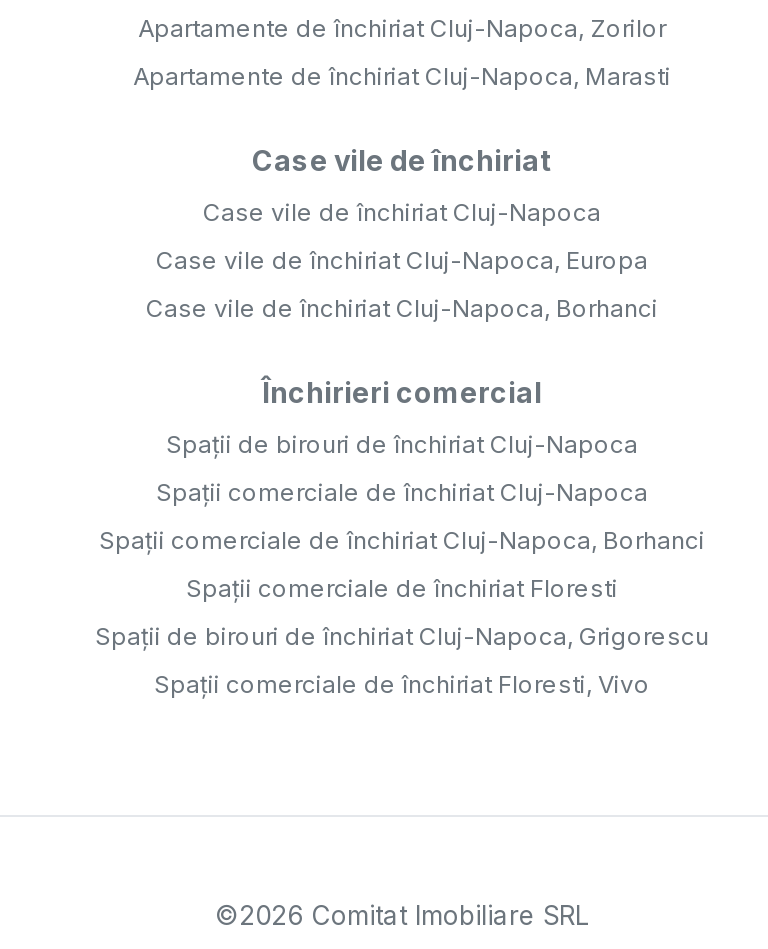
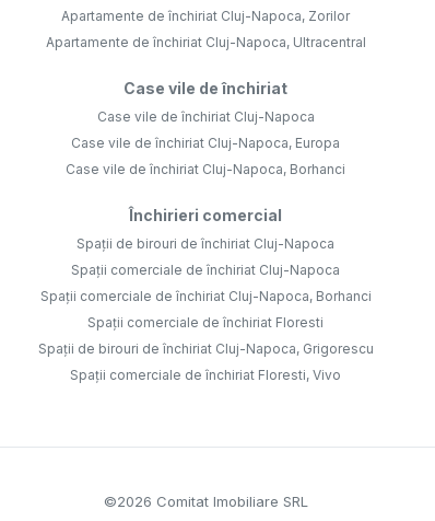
[133,61,671,91] Apartamente de închiriat Cluj-Napoca, Marasti -> [45,34,366,50] Apartamente de închiriat Cluj-Napoca, Ultracentral

